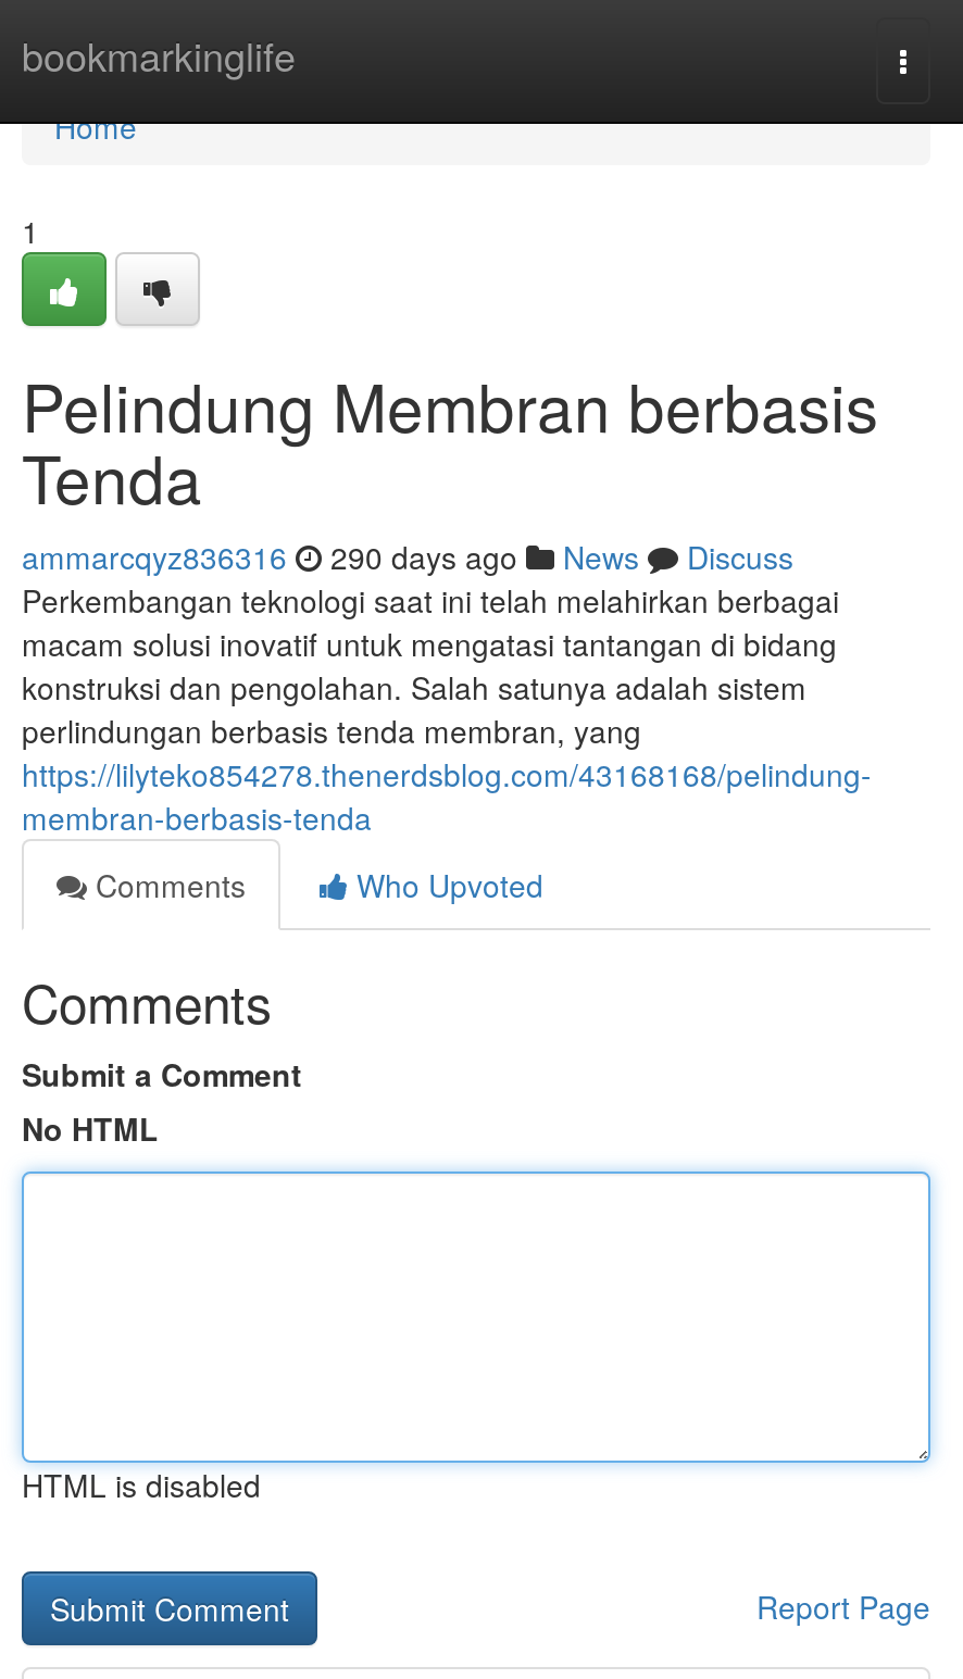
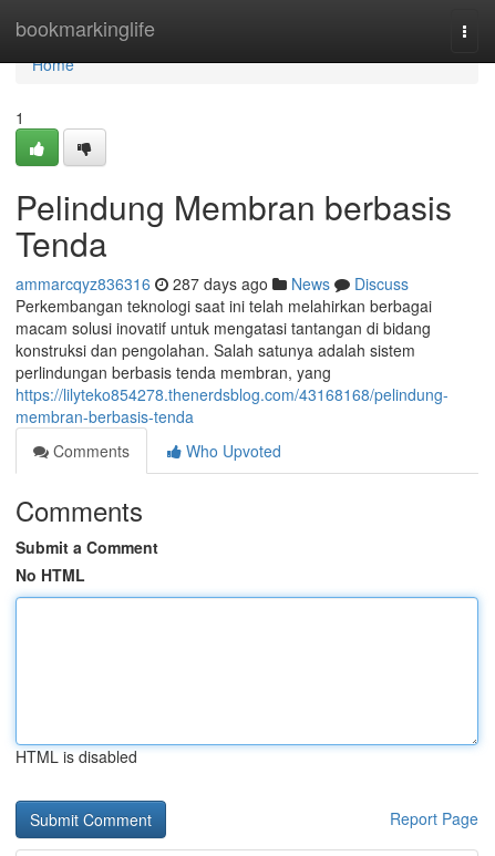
[22,535,793,578] ammarcqyz836316 290 days ago News Discuss -> [16,272,409,295] ammarcqyz836316 287 days ago News Discuss

